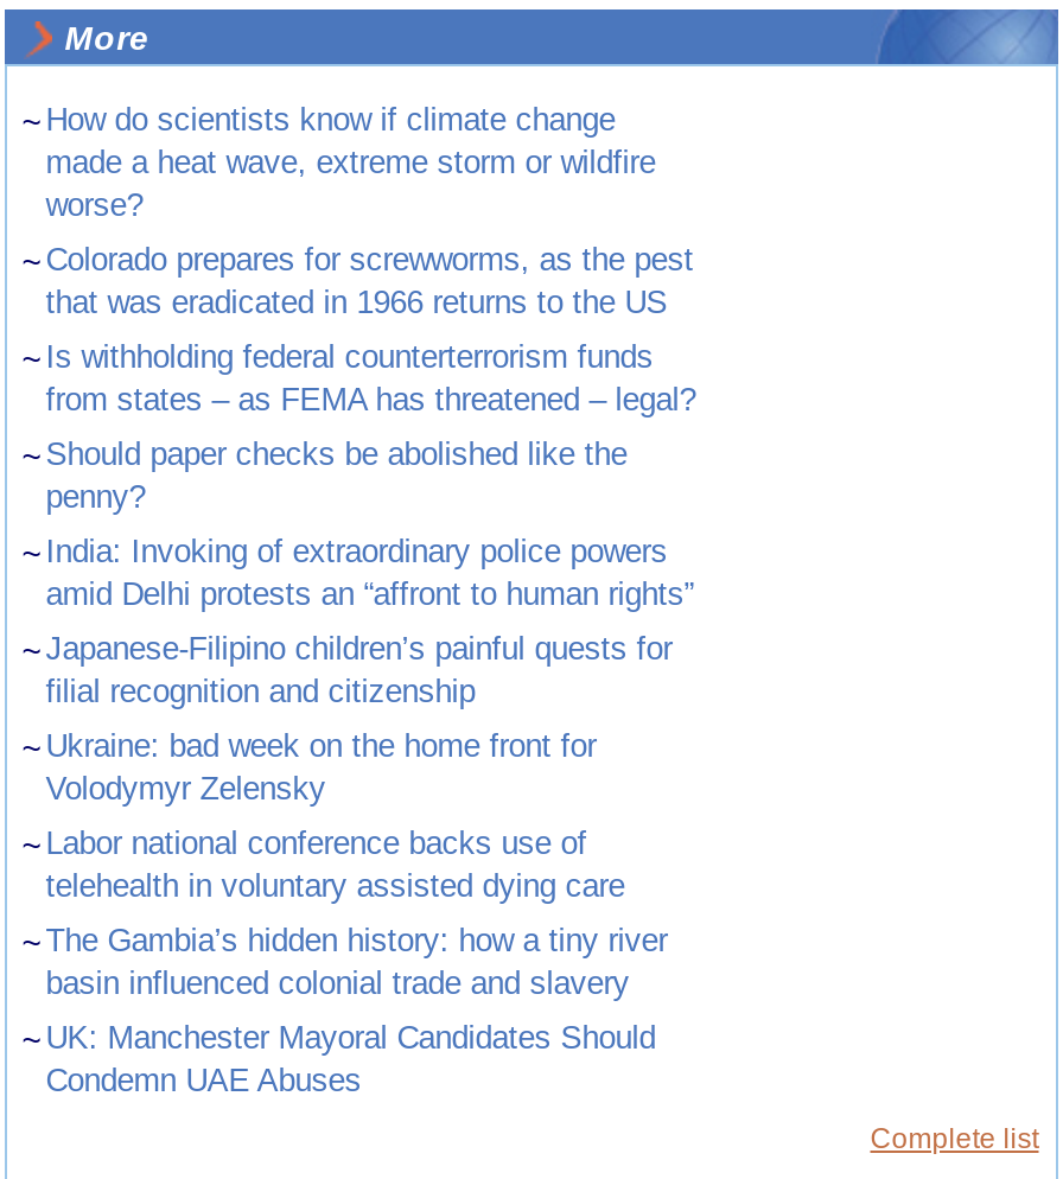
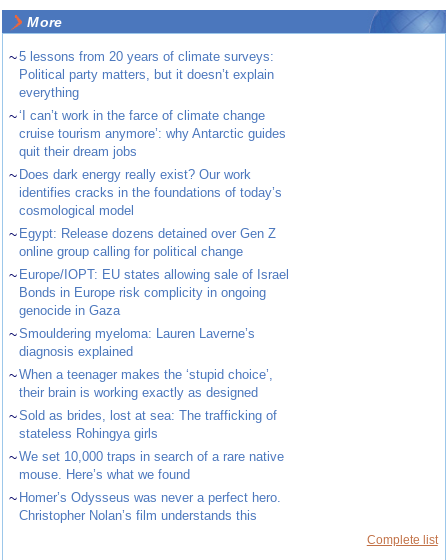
[22,103,655,224] ~ How do scientists know if climate change | made a heat wave, extreme storm or wildfire | worse? -> [9,49,274,100] ~ 5 lessons from 20 years of climate surveys: | Political party matters, but it doesn’t explain | everything
[22,243,693,321] ~ Colorado prepares for screwworms, as the pest | that was eradicated in 1966 returns to the US -> [9,108,286,159] ~ ‘I can’t work in the farce of climate change | cruise tourism anymore’: why Antarctic guides | quit their dream jobs
[22,340,696,419] ~ Is withholding federal counterterrorism funds | from states – as FEMA has threatened – legal? -> [9,167,282,218] ~ Does dark energy really exist? Our work | identifies cracks in the foundations of today’s | cosmological model
[22,438,627,516] ~ Should paper checks be abolished like the | penny? -> [9,226,276,259] ~ Egypt: Release dozens detained over Gen Z | online group calling for political change
[22,535,693,613] ~ India: Invoking of extraordinary police powers | amid Delhi protests an “affront to human rights” -> [9,267,289,318] ~ Europe/IOPT: EU states allowing sale of Israel | Bonds in Europe risk complicity in ongoing | genocide in Gaza
[22,632,672,710] ~ Japanese-Filipino children’s painful quests for | filial recognition and citizenship -> [9,326,255,359] ~ Smouldering myeloma: Lauren Laverne’s | diagnosis explained
[22,729,596,808] ~ Ukraine: bad week on the home front for | Volodymyr Zelensky -> [9,367,273,400] ~ When a teenager makes the ‘stupid choice’, | their brain is working exactly as designed
[22,827,625,905] ~ Labor national conference backs use of | telehealth in voluntary assisted dying care -> [9,408,277,441] ~ Sold as brides, lost at sea: The trafficking of | stateless Rohingya girls
[22,924,667,1002] ~ The Gambia’s hidden history: how a tiny river | basin influenced colonial trade and slavery -> [9,449,284,482] ~ We set 10,000 traps in search of a rare native | mouse. Here’s what we found
[22,1021,655,1100] ~ UK: Manchester Mayoral Candidates Should | Condemn UAE Abuses -> [9,490,281,523] ~ Homer’s Odysseus was never a perfect hero. | Christopher Nolan’s film understands this

